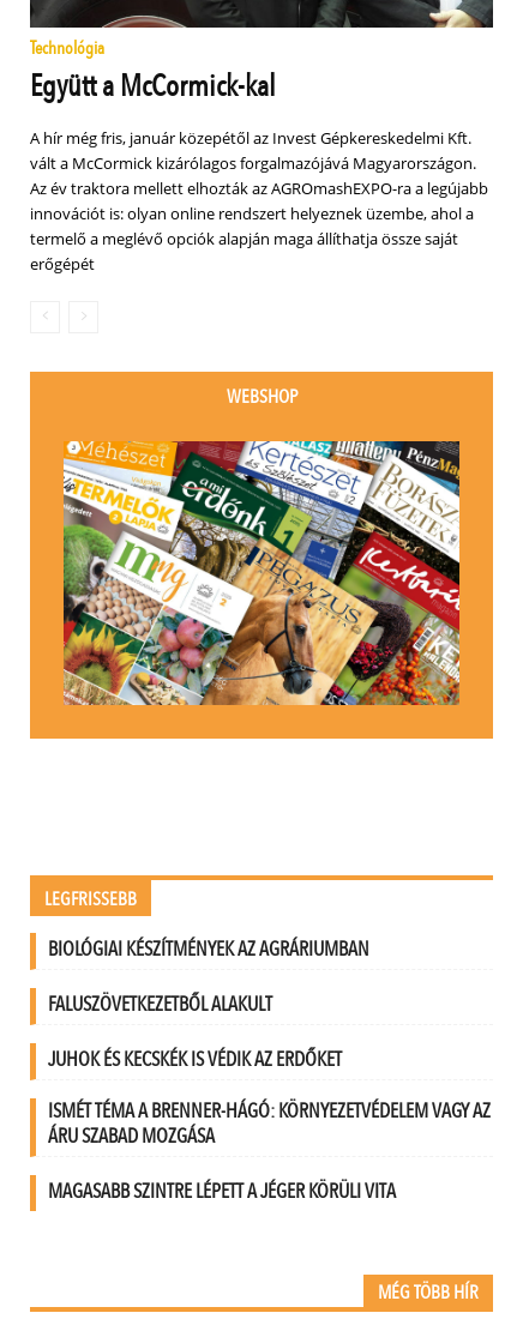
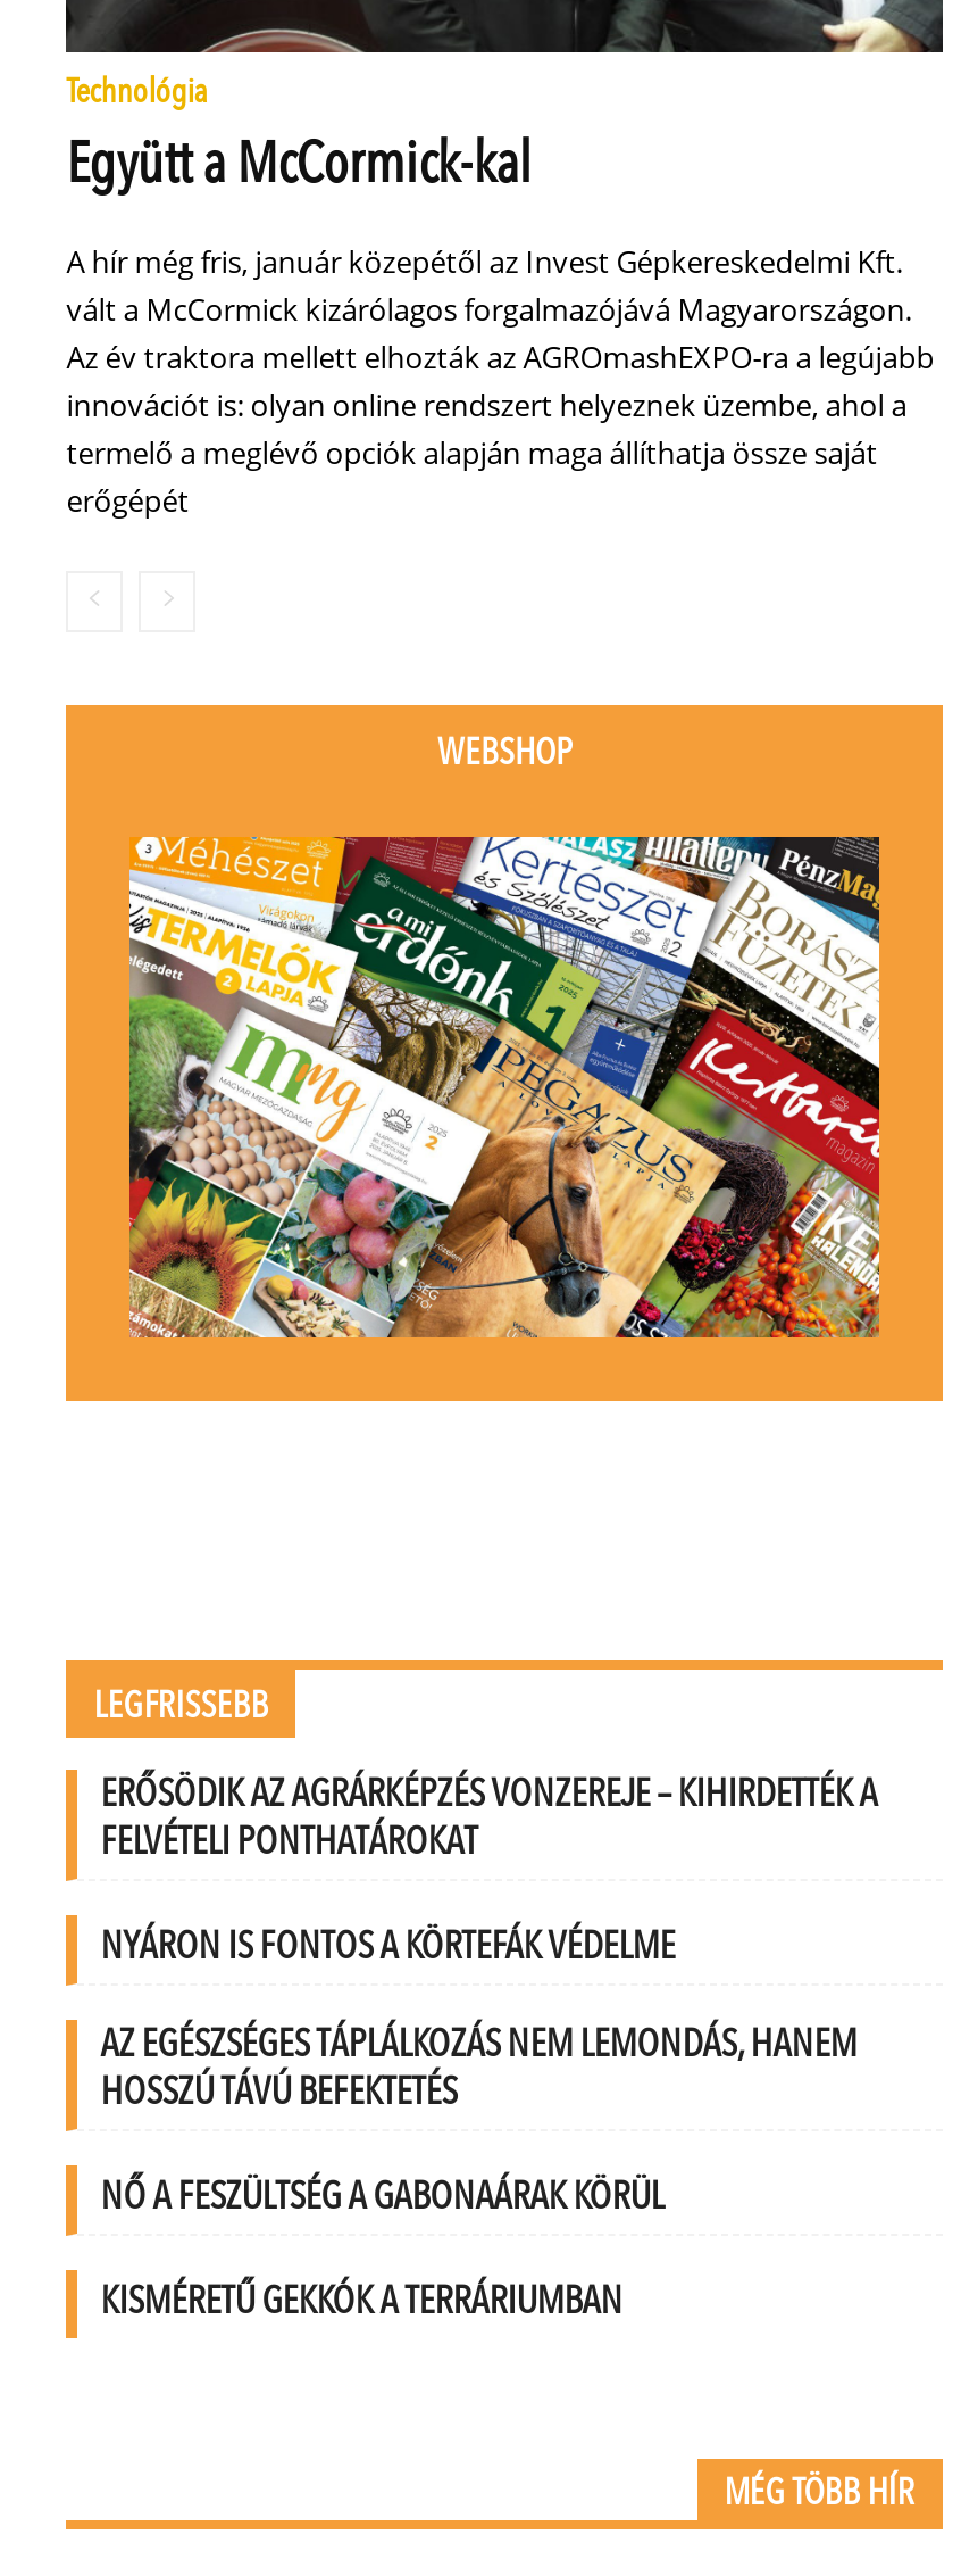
[48,936,370,963] BIOLÓGIAI KÉSZÍTMÉNYEK AZ AGRÁRIUMBAN -> [100,1768,877,1868] ERŐSÖDIK AZ AGRÁRKÉPZÉS VONZEREJE – KIHIRDETTÉK A | FELVÉTELI PONTHATÁROKAT
[48,991,273,1018] FALUSZÖVETKEZETBŐL ALAKULT -> [100,1920,675,1973] NYÁRON IS FONTOS A KÖRTEFÁK VÉDELME
[48,1046,342,1073] JUHOK ÉS KECSKÉK IS VÉDIK AZ ERDŐKET -> [100,2018,857,2118] AZ EGÉSZSÉGES TÁPLÁLKOZÁS NEM LEMONDÁS, HANEM | HOSSZÚ TÁVÚ BEFEKTETÉS
[48,1097,491,1150] ISMÉT TÉMA A BRENNER-HÁGÓ: KÖRNYEZETVÉDELEM VAGY AZ | ÁRU SZABAD MOZGÁSA -> [100,2170,664,2223] NŐ A FESZÜLTSÉG A GABONAÁRAK KÖRÜL
[48,1178,396,1205] MAGASABB SZINTRE LÉPETT A JÉGER KÖRÜLI VITA -> [100,2275,623,2327] KISMÉRETŰ GEKKÓK A TERRÁRIUMBAN

